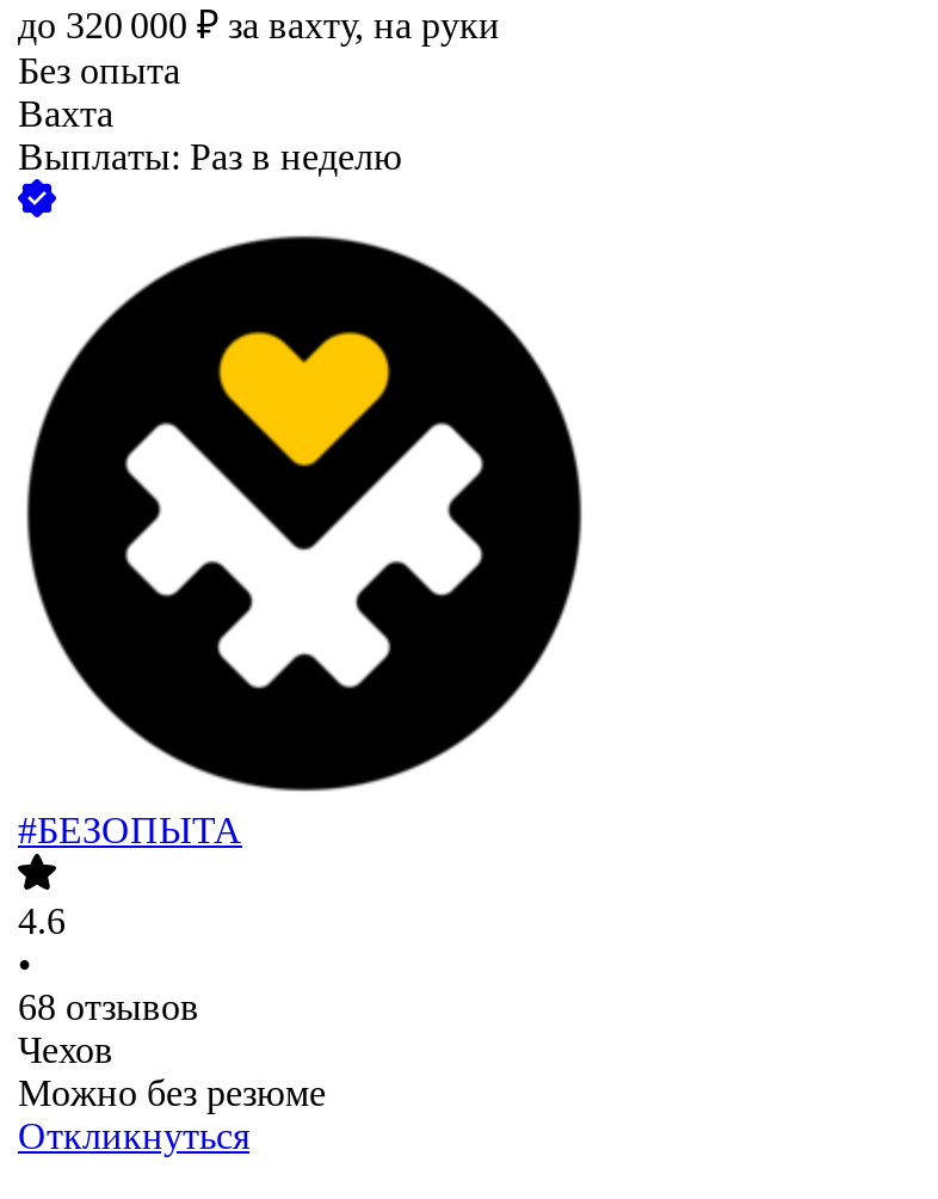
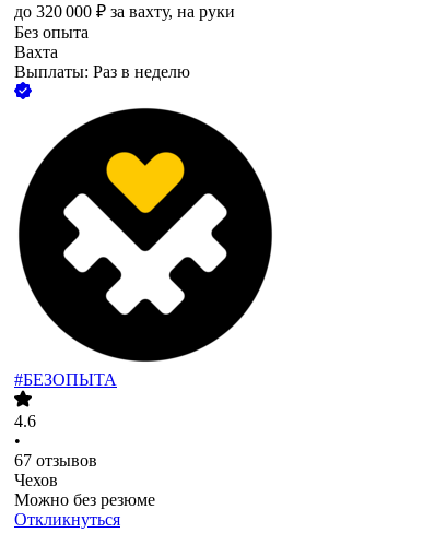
[18,988,199,1028] 68 отзывов -> [14,452,97,470] 67 отзывов

